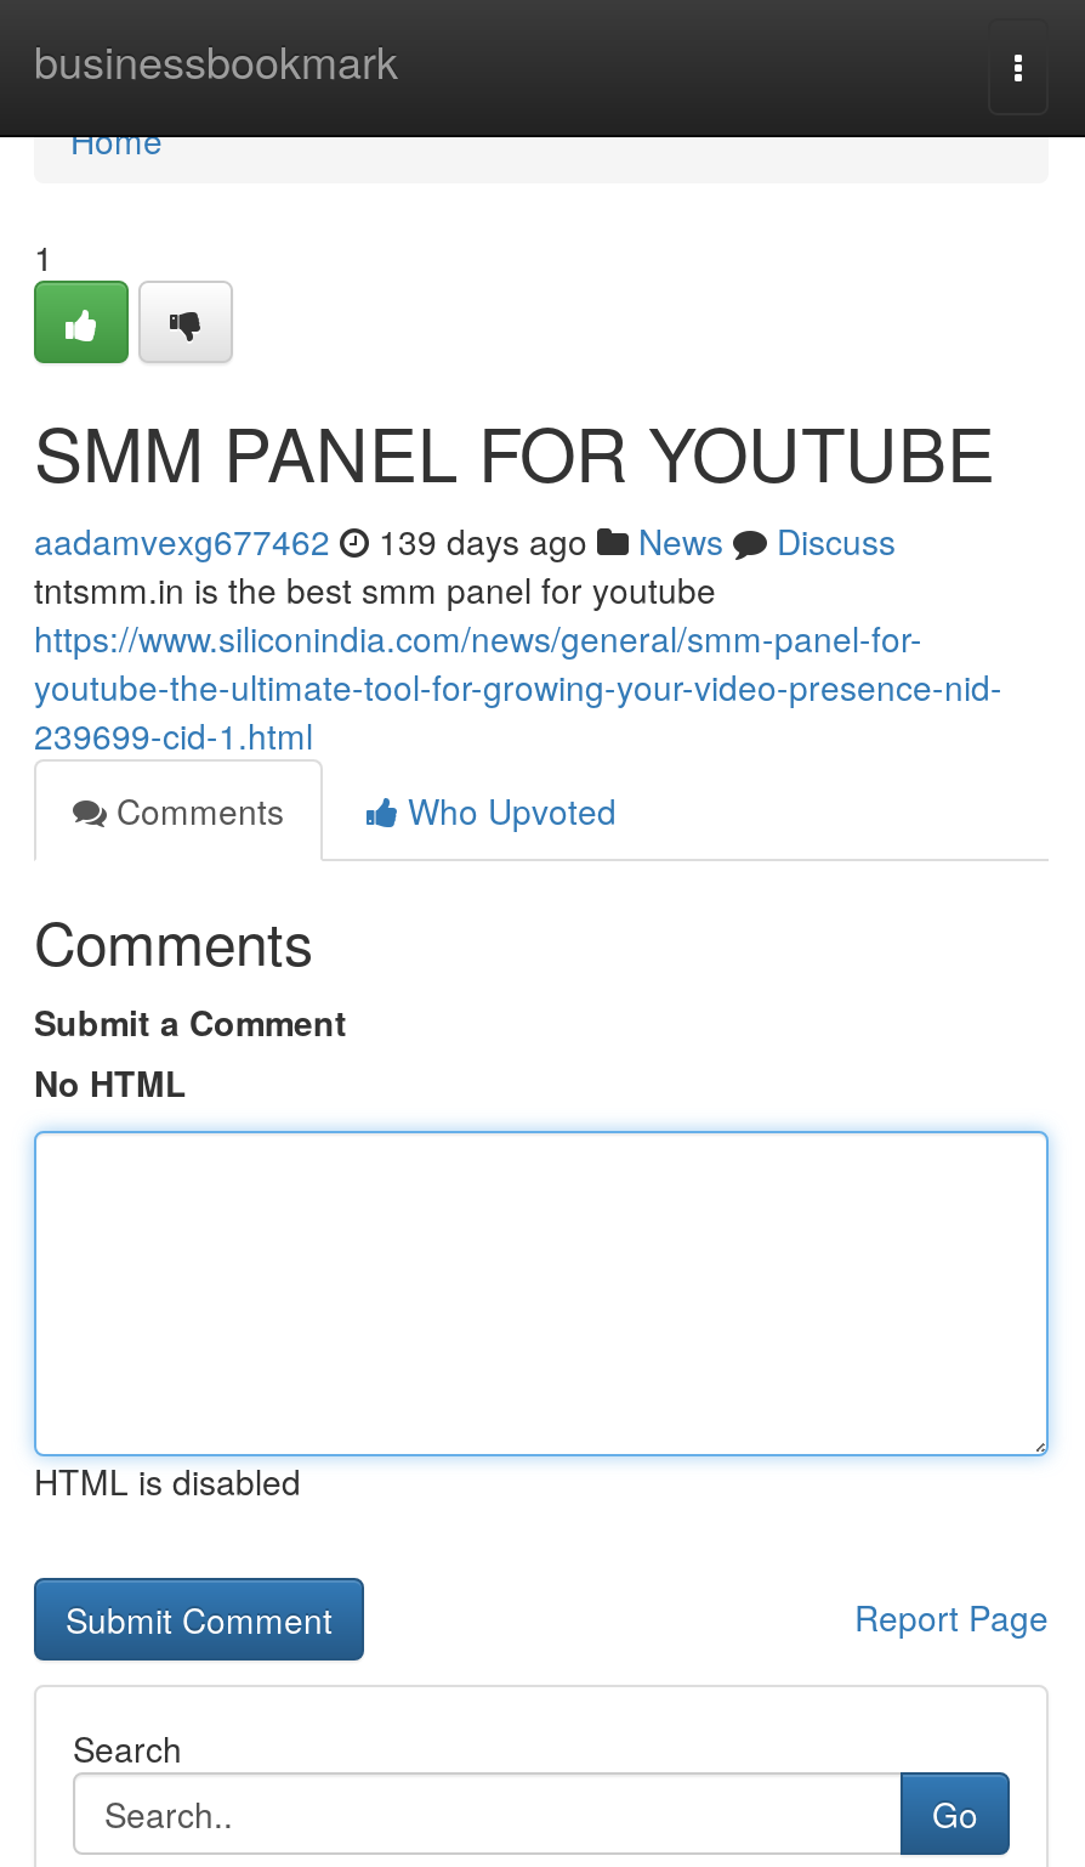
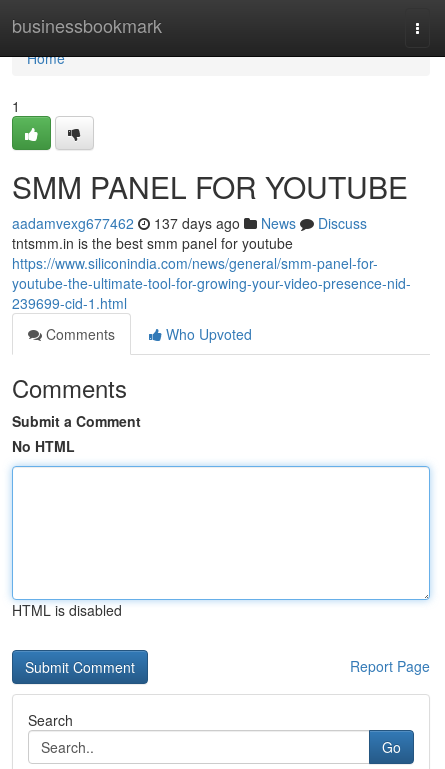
[34,516,896,565] aadamvexg677462 139 days ago News Discuss -> [12,213,367,233] aadamvexg677462 137 days ago News Discuss

